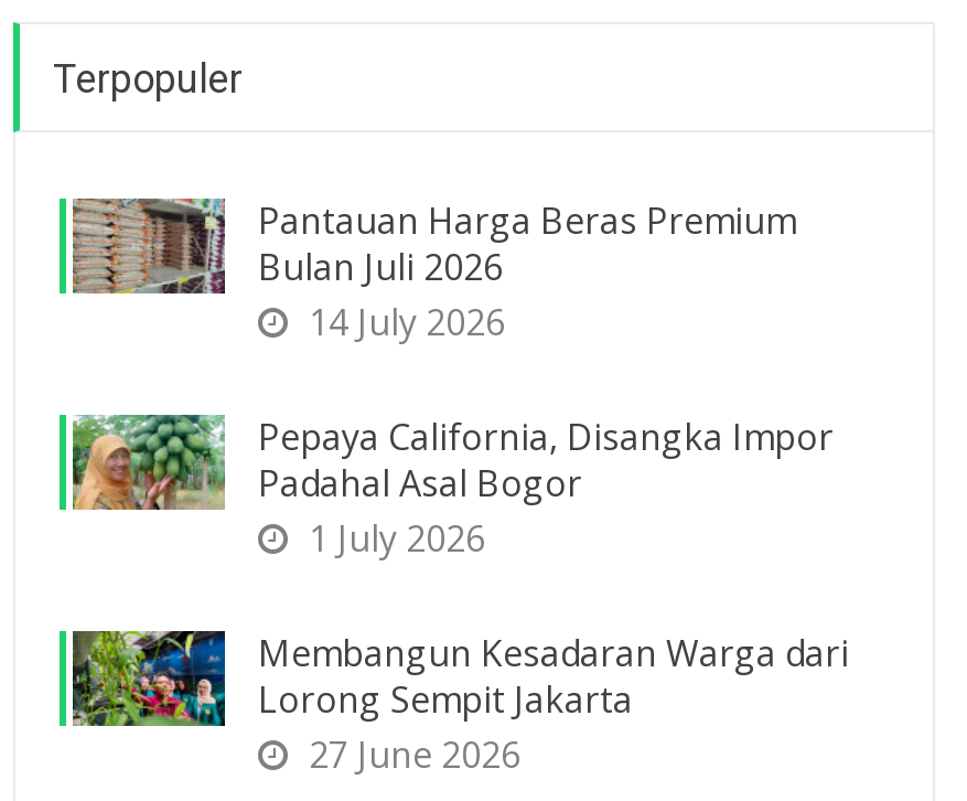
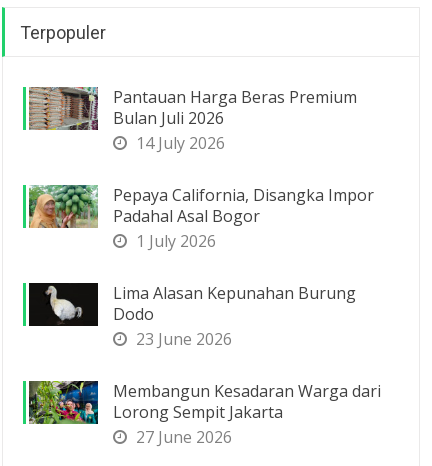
none -> [29,282,356,350] [image] | Lima Alasan Kepunahan Burung | Dodo | 23 June 2026

